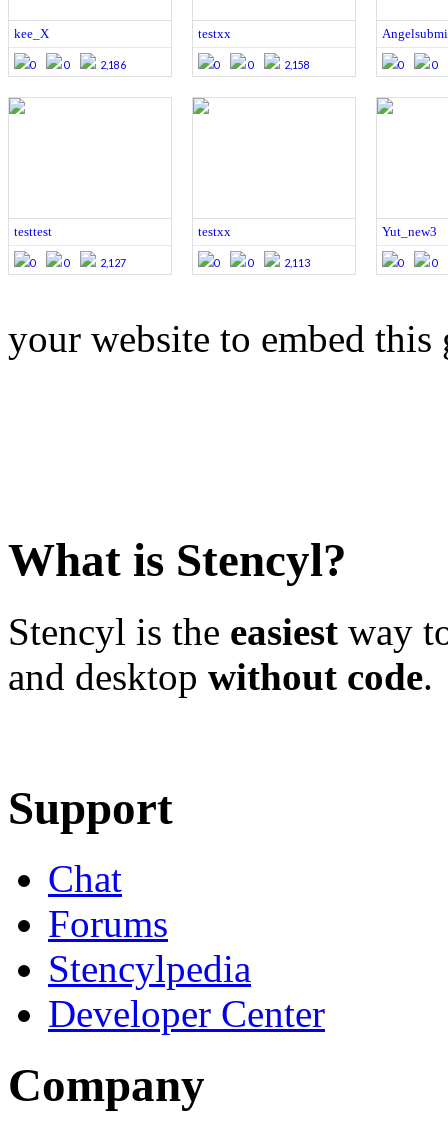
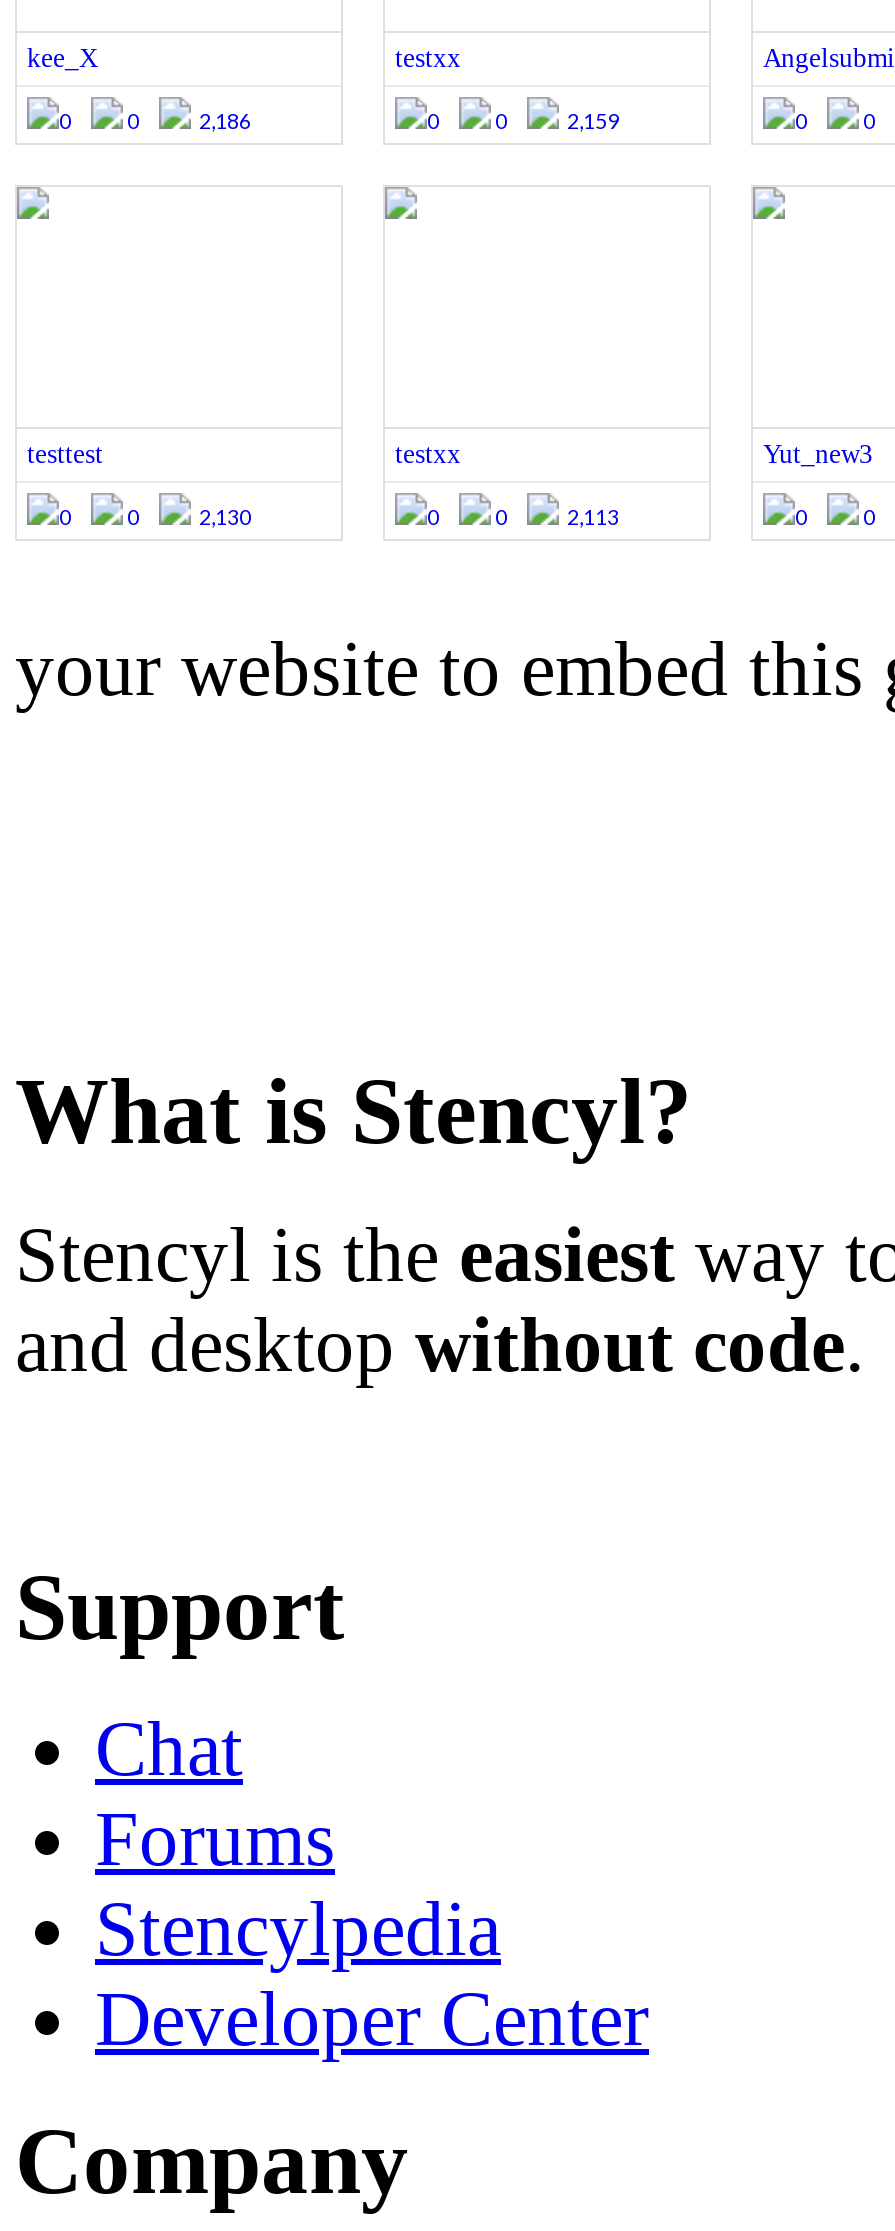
[282,58,310,71] 2,158 -> [563,108,619,134] 2,159
[98,256,126,269] 2,127 -> [195,504,251,530] 2,130

